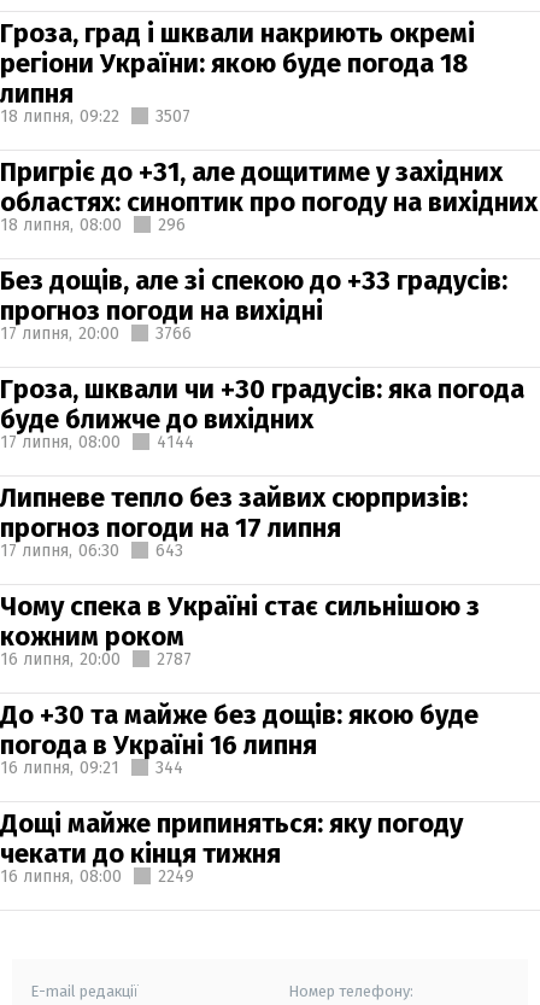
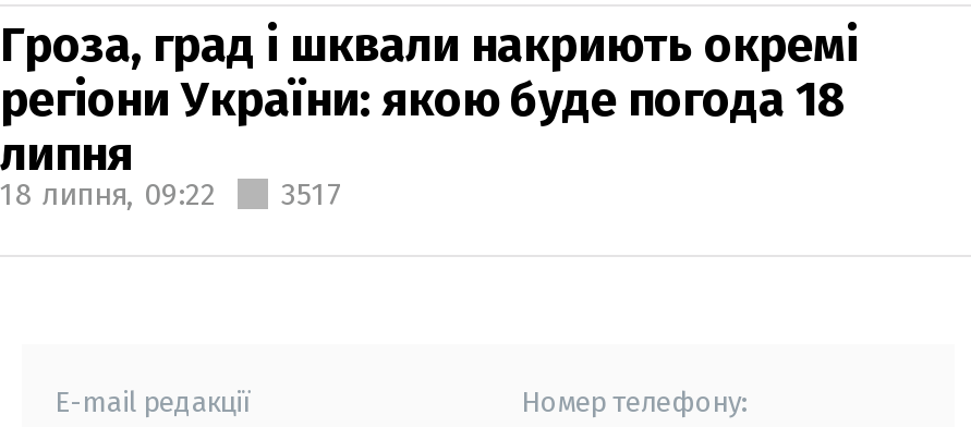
[0,106,538,886] 3507 | Пригріє до +31, але дощитиме у західних | областях: синоптик про погоду на вихідних | 18 липня, 08:00 | 296 | Без дощів, але зі спекою до +33 градусів: | прогноз погоди на вихідні | 17 липня, 20:00 | 3766 | Гроза, шквали чи +30 градусів: яка погода | буде ближче до вихідних | 17 липня, 08:00 | 4144 | Липневе тепло без зайвих сюрпризів: | прогноз погоди на 17 липня | 17 липня, 06:30 | 643 | Чому спека в Україні стає сильнішою з | кожним роком | 16 липня, 20:00 | 2787 | До +30 та майже без дощів: якою буде | погода в Україні 16 липня | 16 липня, 09:21 | 344 | Дощі майже припиняться: яку погоду | чекати до кінця тижня | 16 липня, 08:00 | 2249 -> [281,175,342,212] 3517

